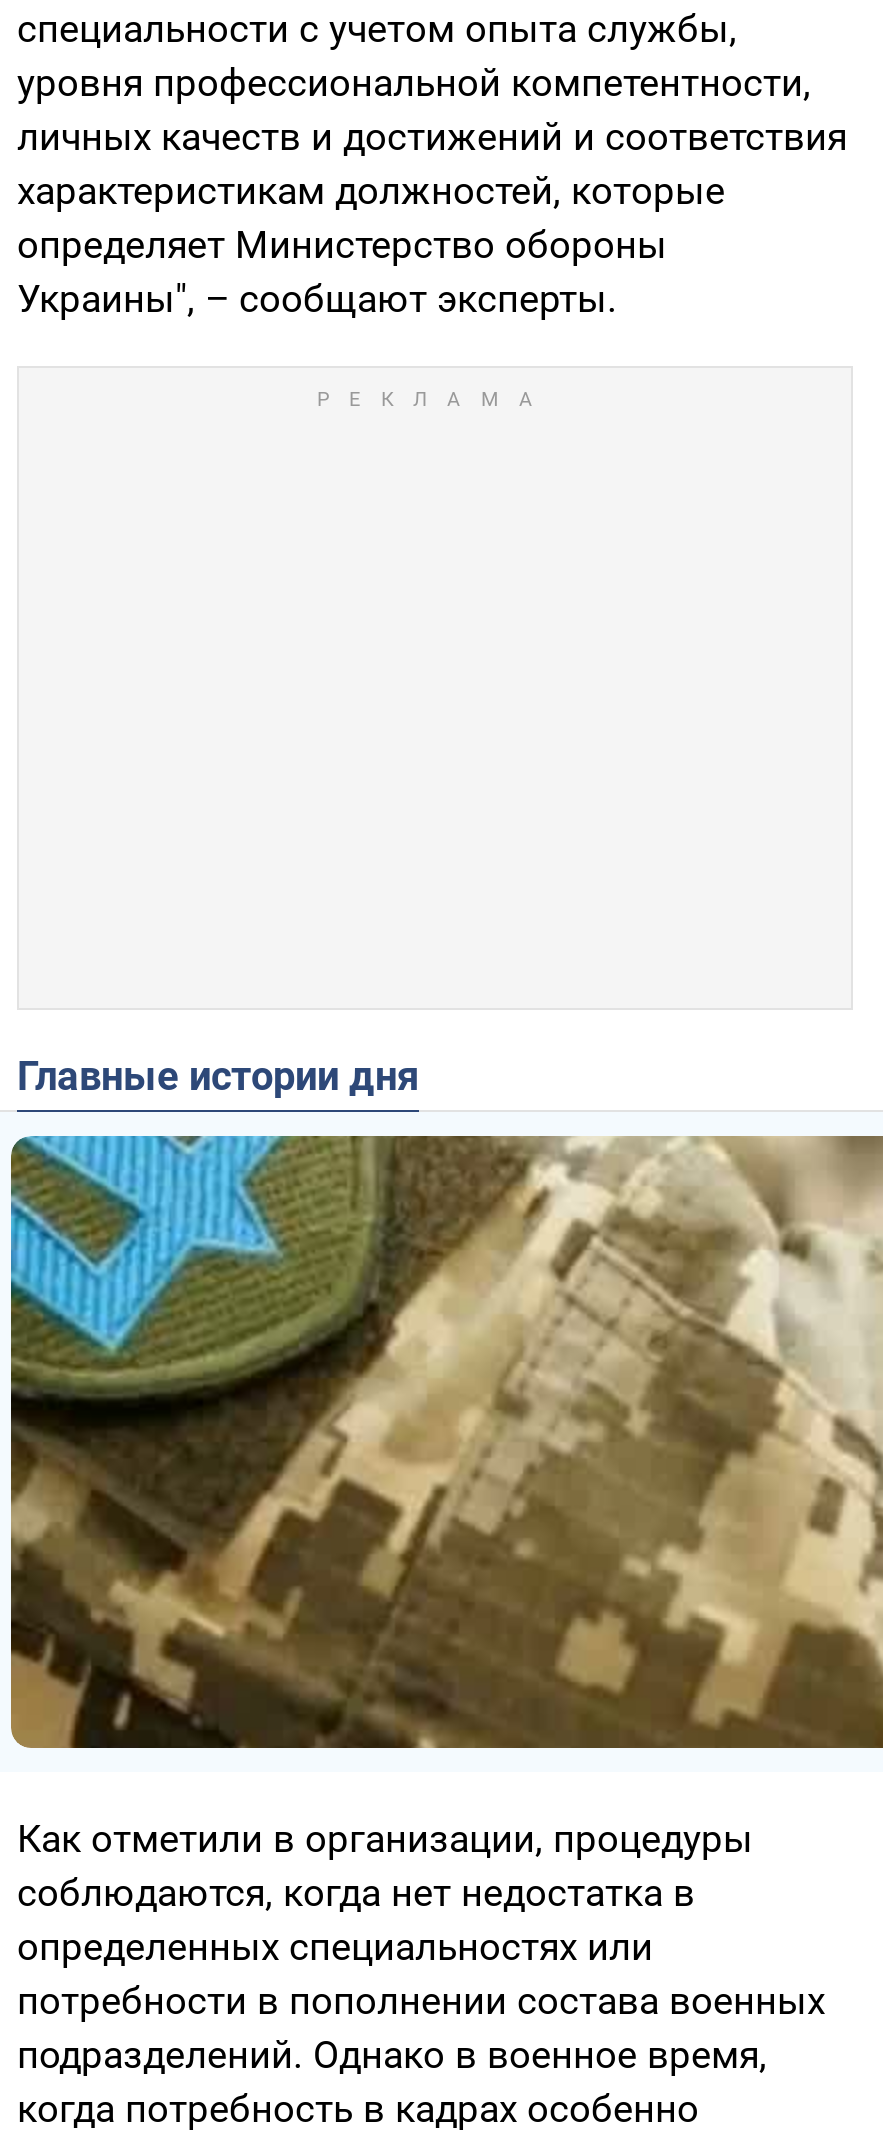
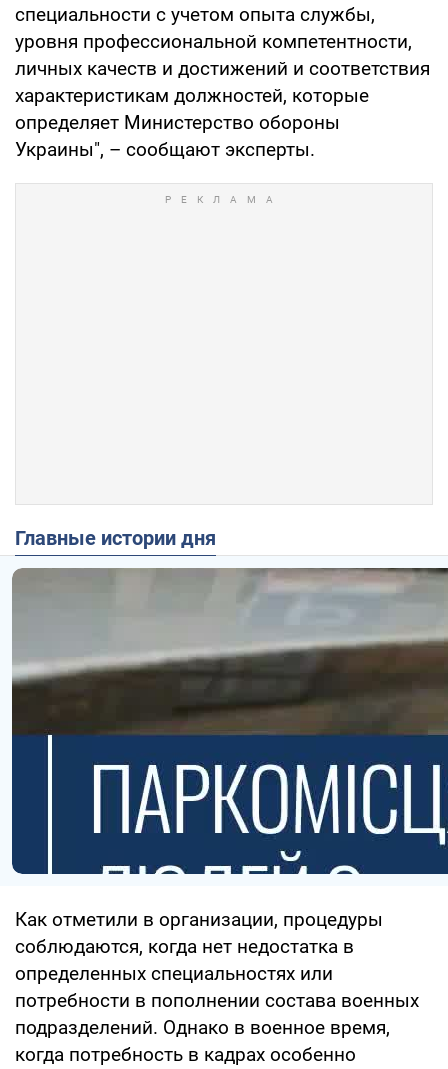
[9,1134,877,1750] [image] -> [11,567,445,875] [image]

